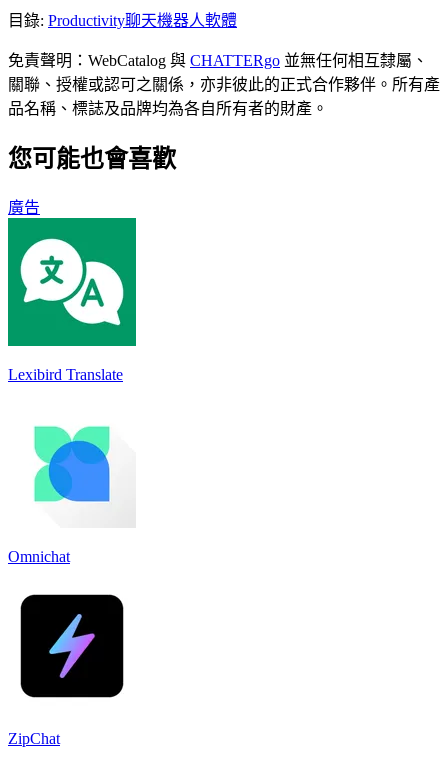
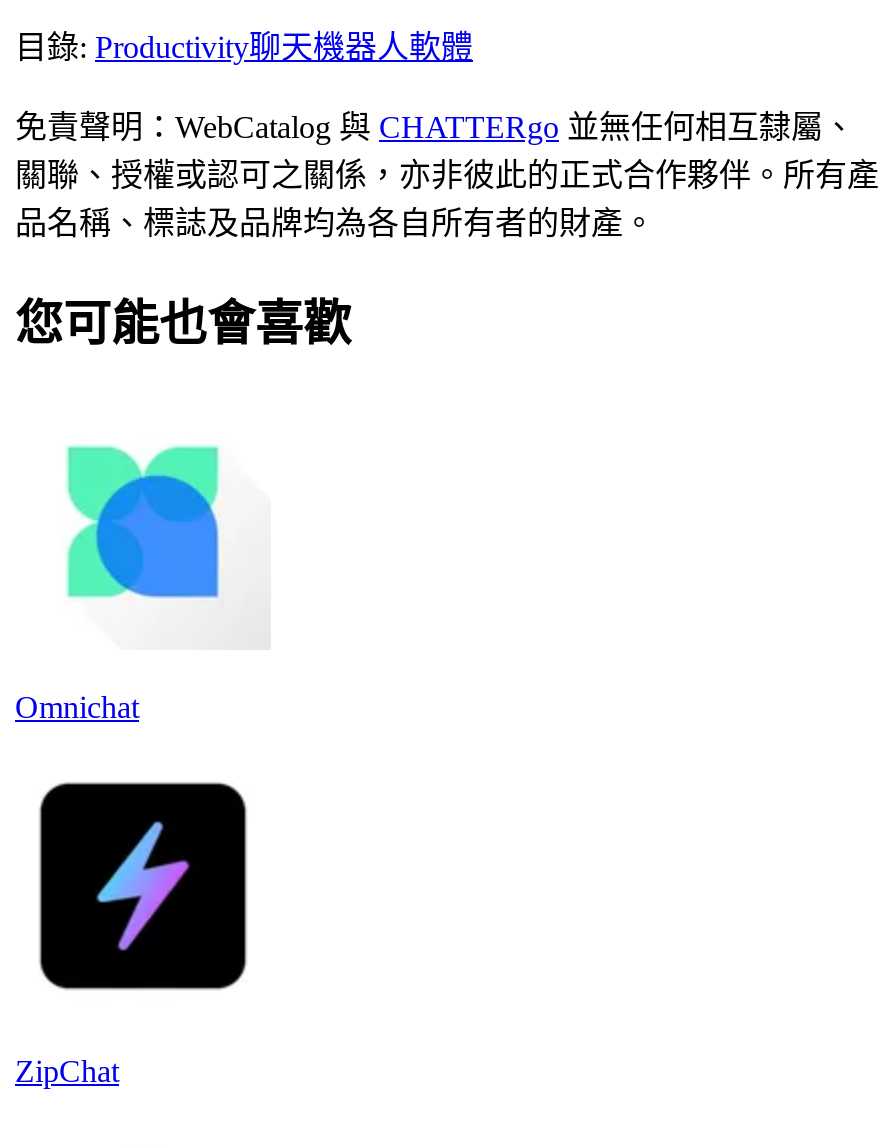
[8,199,40,216] 廣告 -> none
[7,217,137,383] [image] | Lexibird Translate -> none

